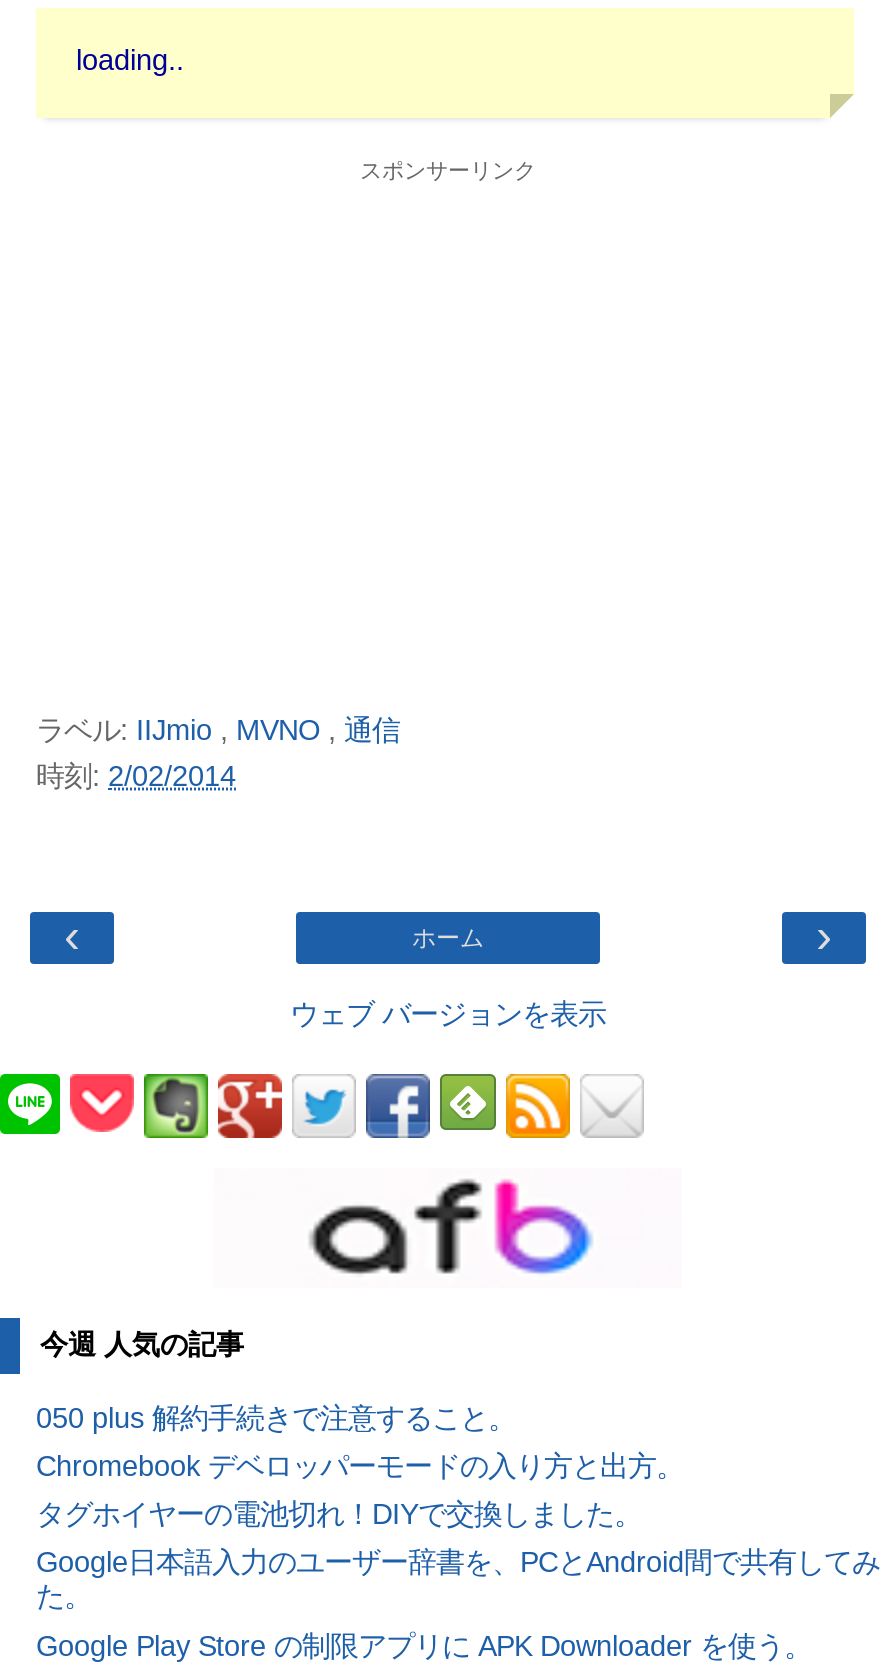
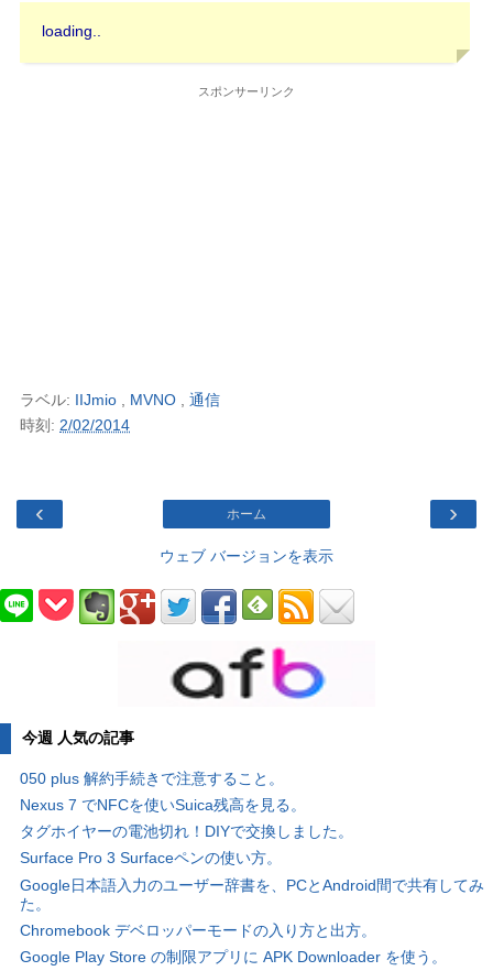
none -> [20,796,306,814] Nexus 7 でNFCを使いSuica残高を見る。
moved [36,1450,684,1482] -> [20,921,376,939]: Chromebook デベロッパーモードの入り方と出方。
none -> [20,849,282,867] Surface Pro 3 Surfaceペンの使い方。

